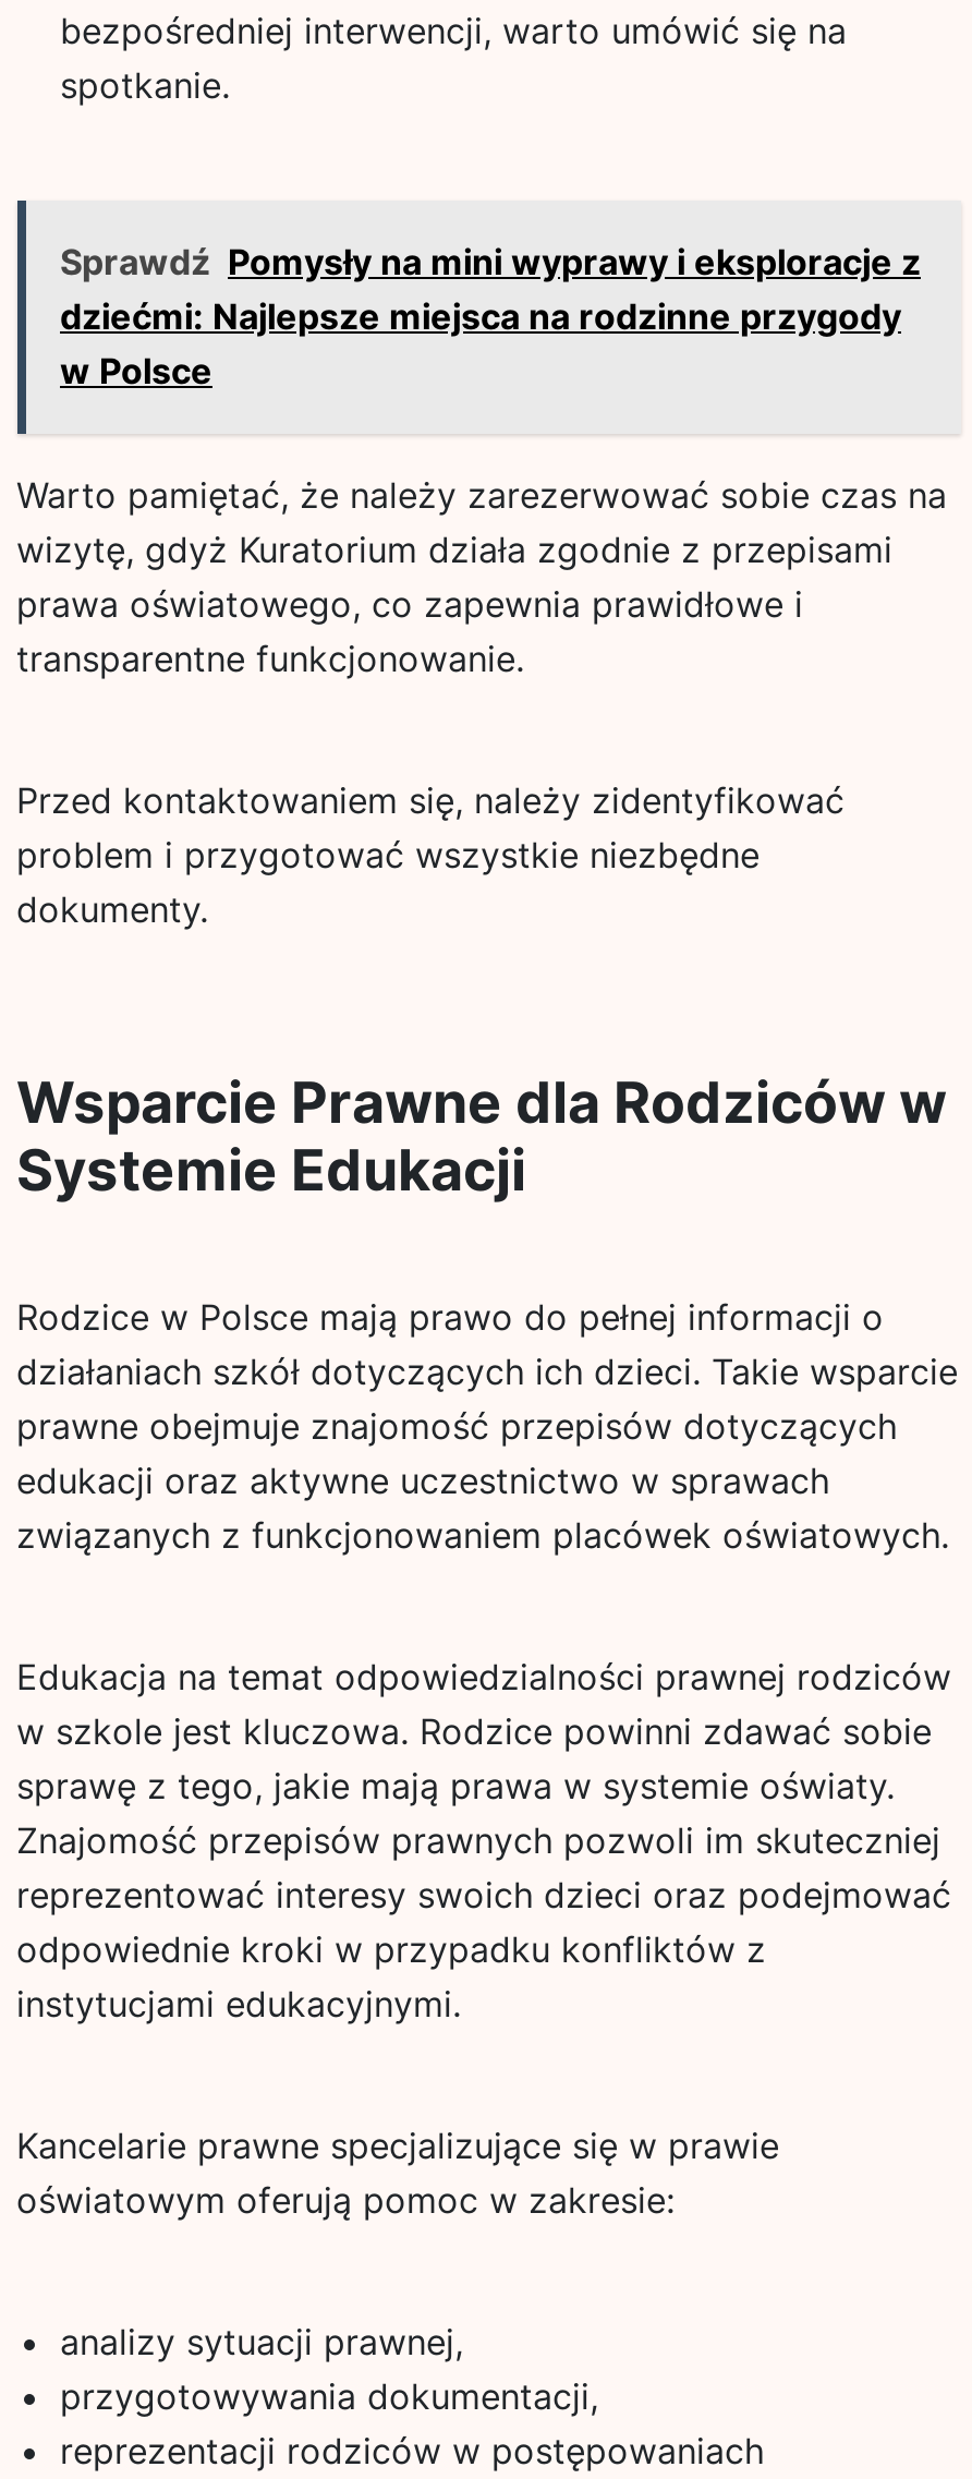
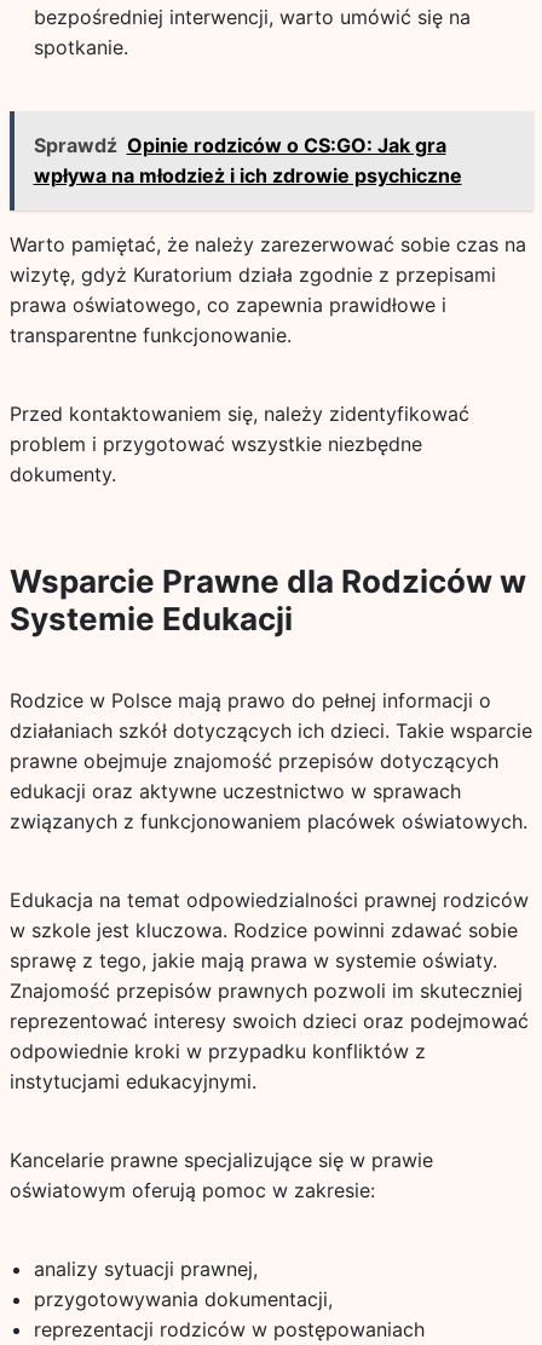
[60,240,921,392] Sprawdź Pomysły na mini wyprawy i eksploracje z | dziećmi: Najlepsze miejsca na rodzinne przygody | w Polsce -> [33,133,462,187] Sprawdź Opinie rodziców o CS:GO: Jak gra | wpływa na młodzież i ich zdrowie psychiczne

